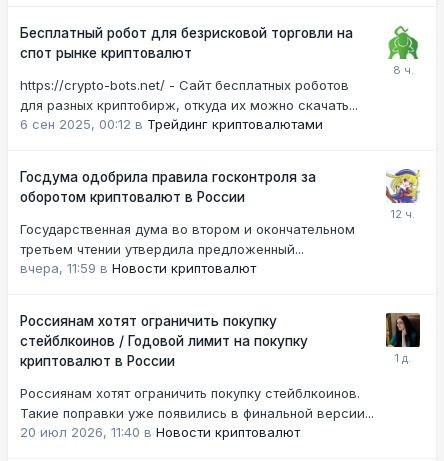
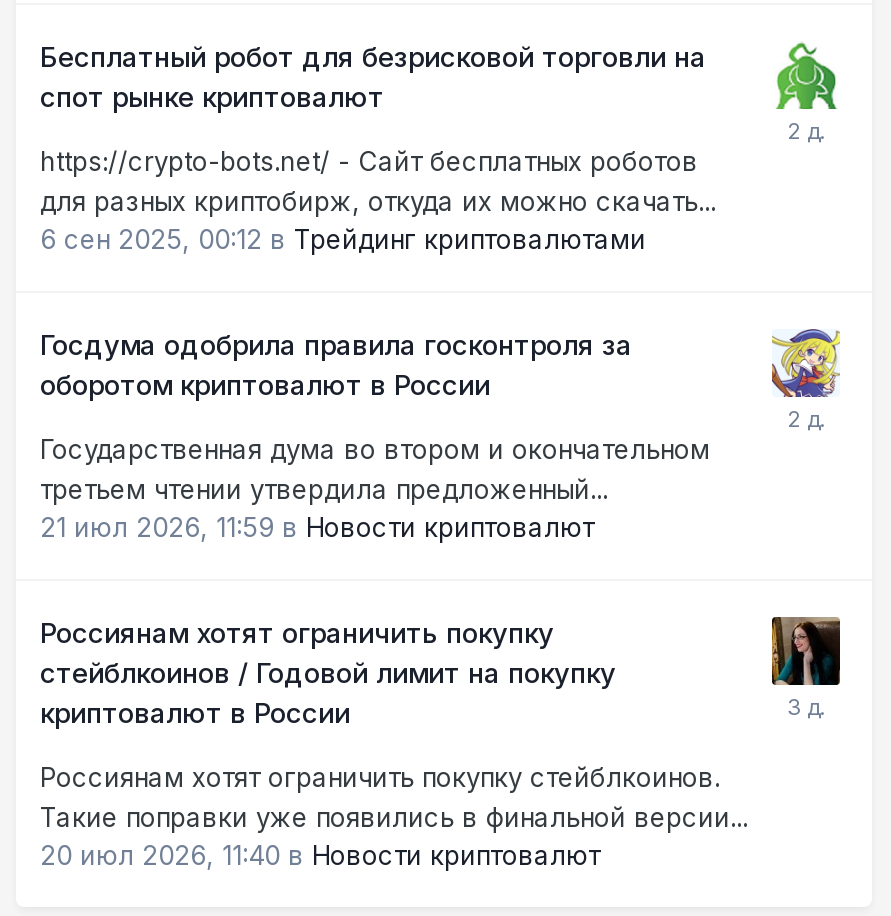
[20,260,256,276] вчера, 11:59 в Новости криптовалют -> [40,511,594,543] 21 июл 2026, 11:59 в Новости криптовалют

